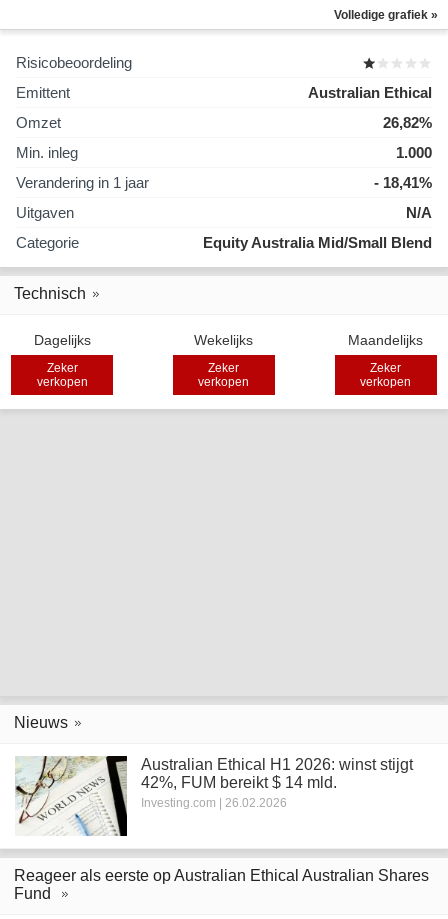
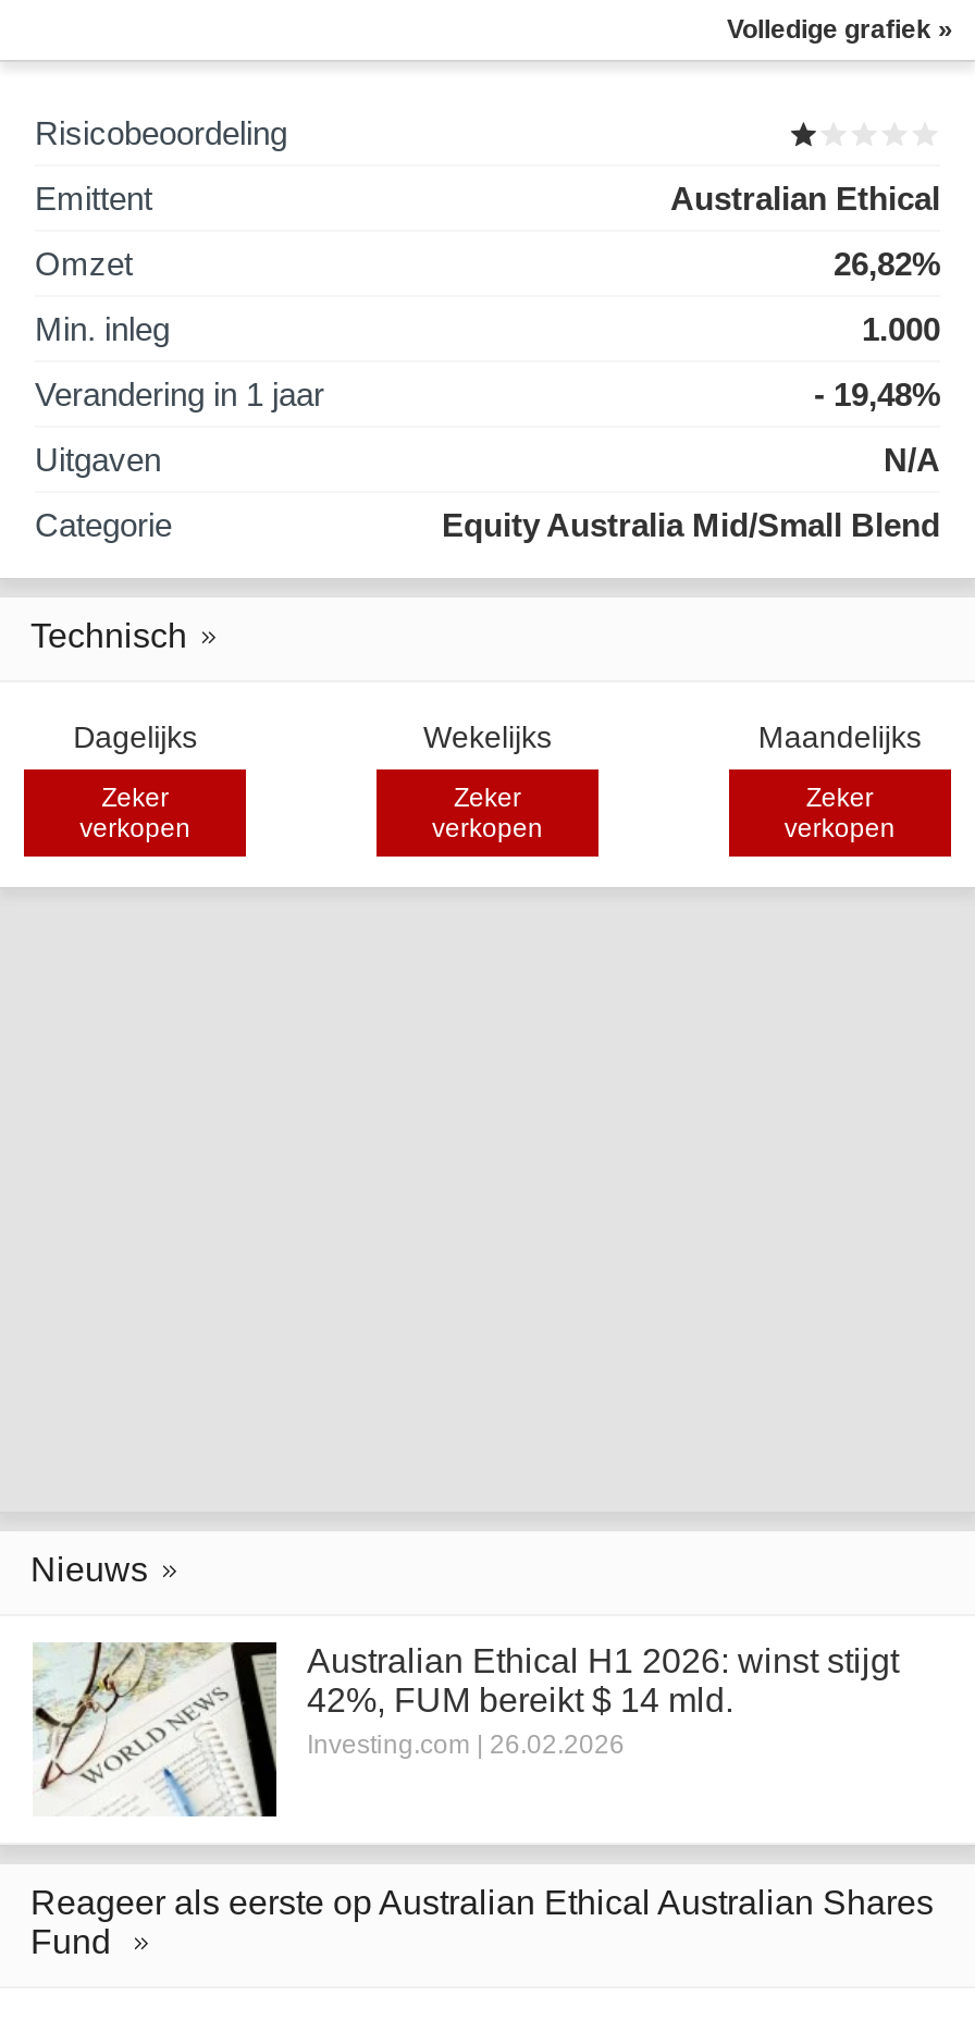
[374,174,432,191] - 18,41% -> [814,376,940,413] - 19,48%

